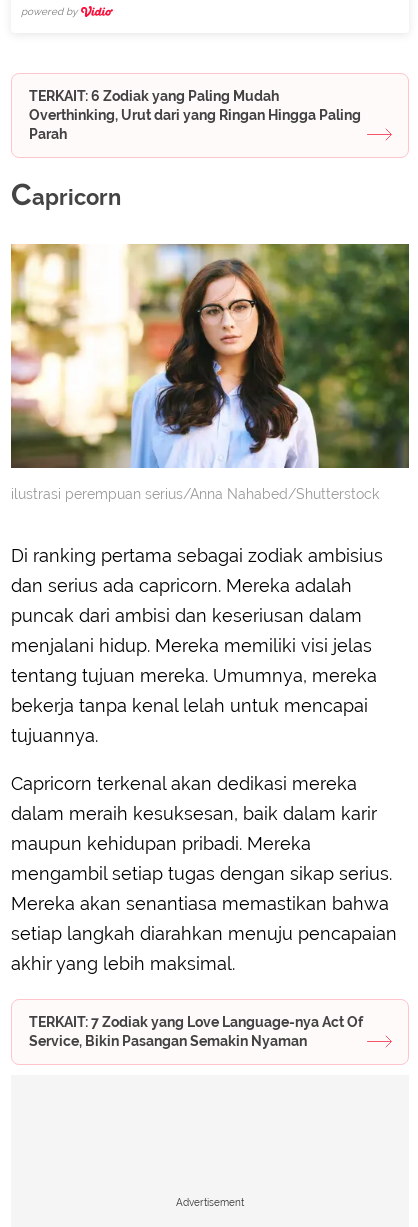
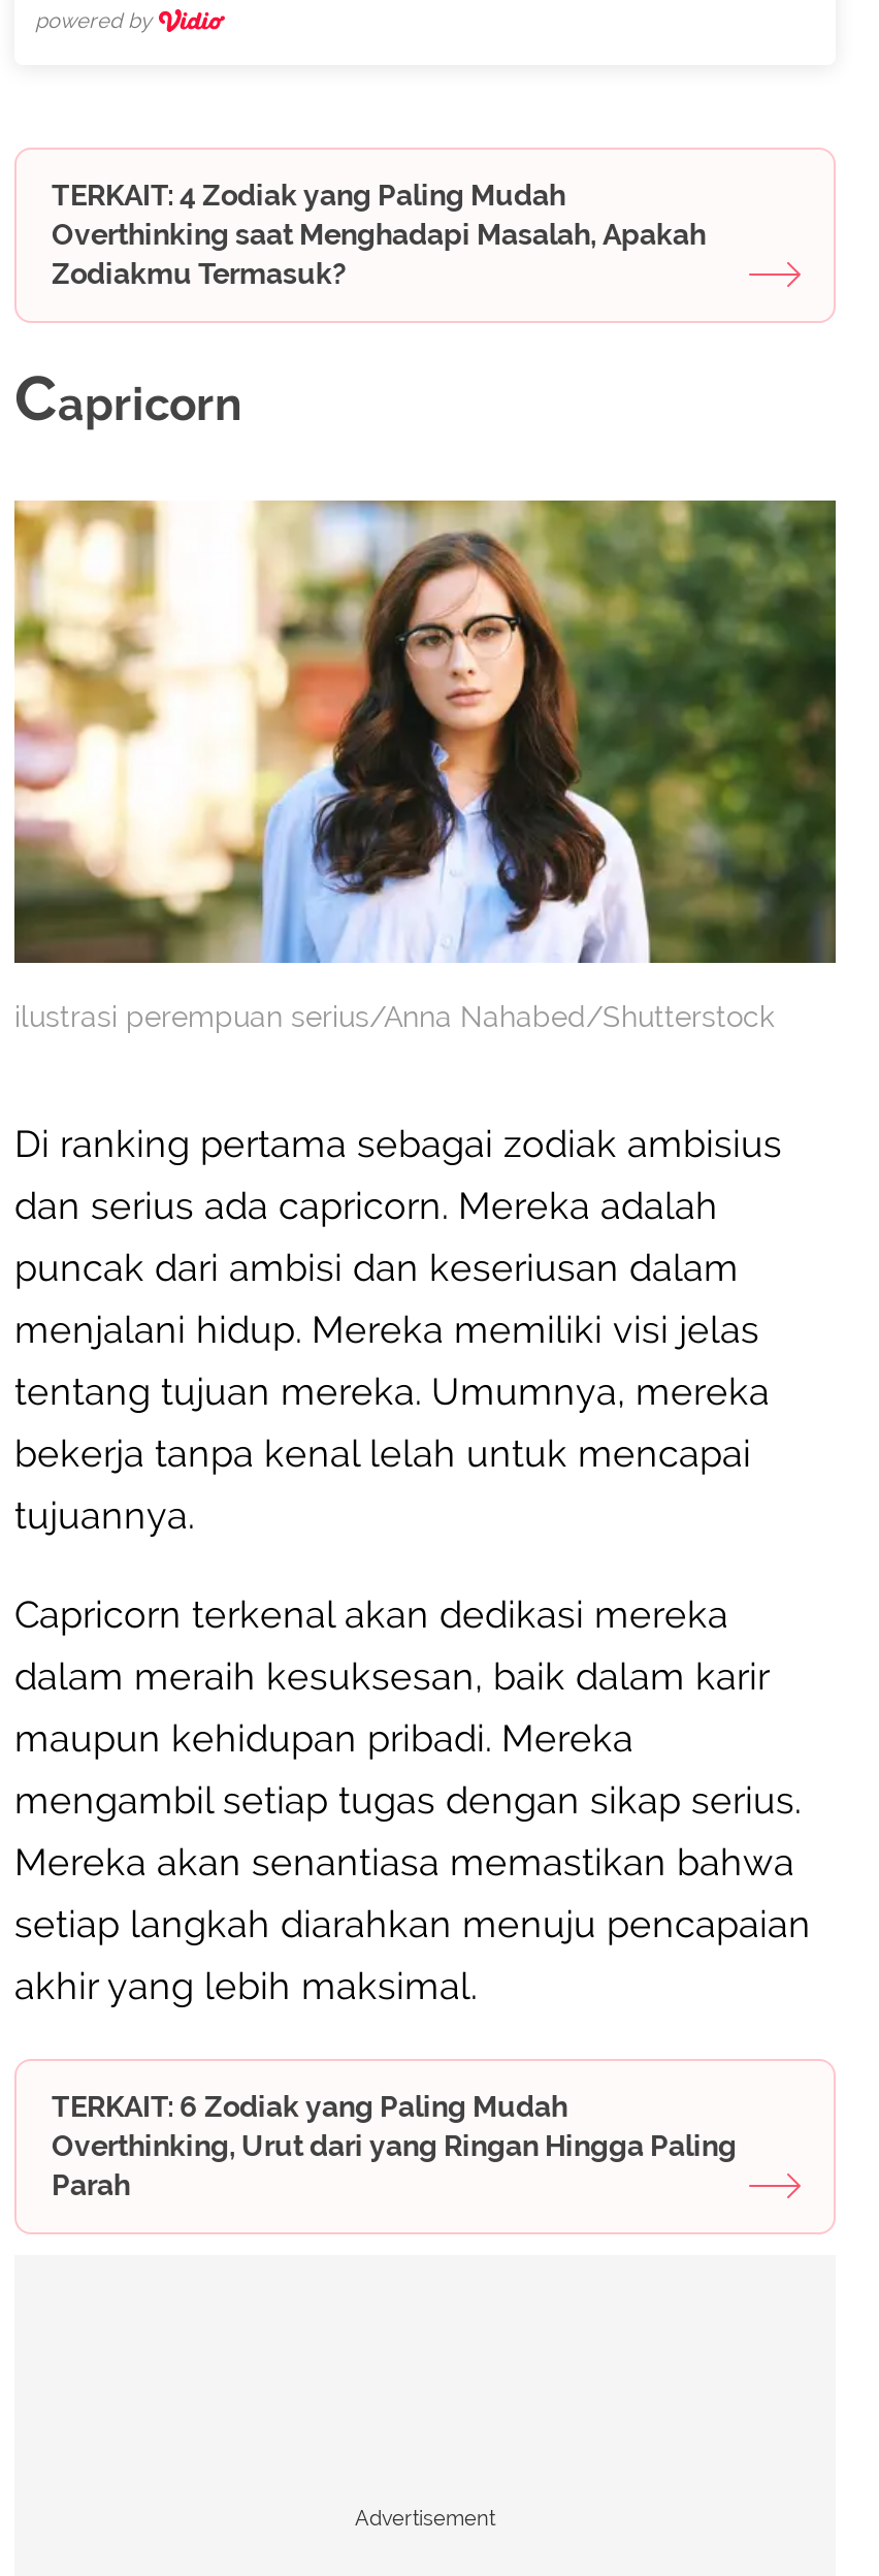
none -> [52,179,706,291] TERKAIT: 4 Zodiak yang Paling Mudah | Overthinking saat Menghadapi Masalah, Apakah | Zodiakmu Termasuk?
moved [29,88,361,142] -> [52,2090,737,2202]: TERKAIT: 6 Zodiak yang Paling Mudah | Overthinking, Urut dari yang Ringan Hingga Paling | Parah
[29,1014,363,1049] TERKAIT: 7 Zodiak yang Love Language-nya Act Of | Service, Bikin Pasangan Semakin Nyaman -> none

